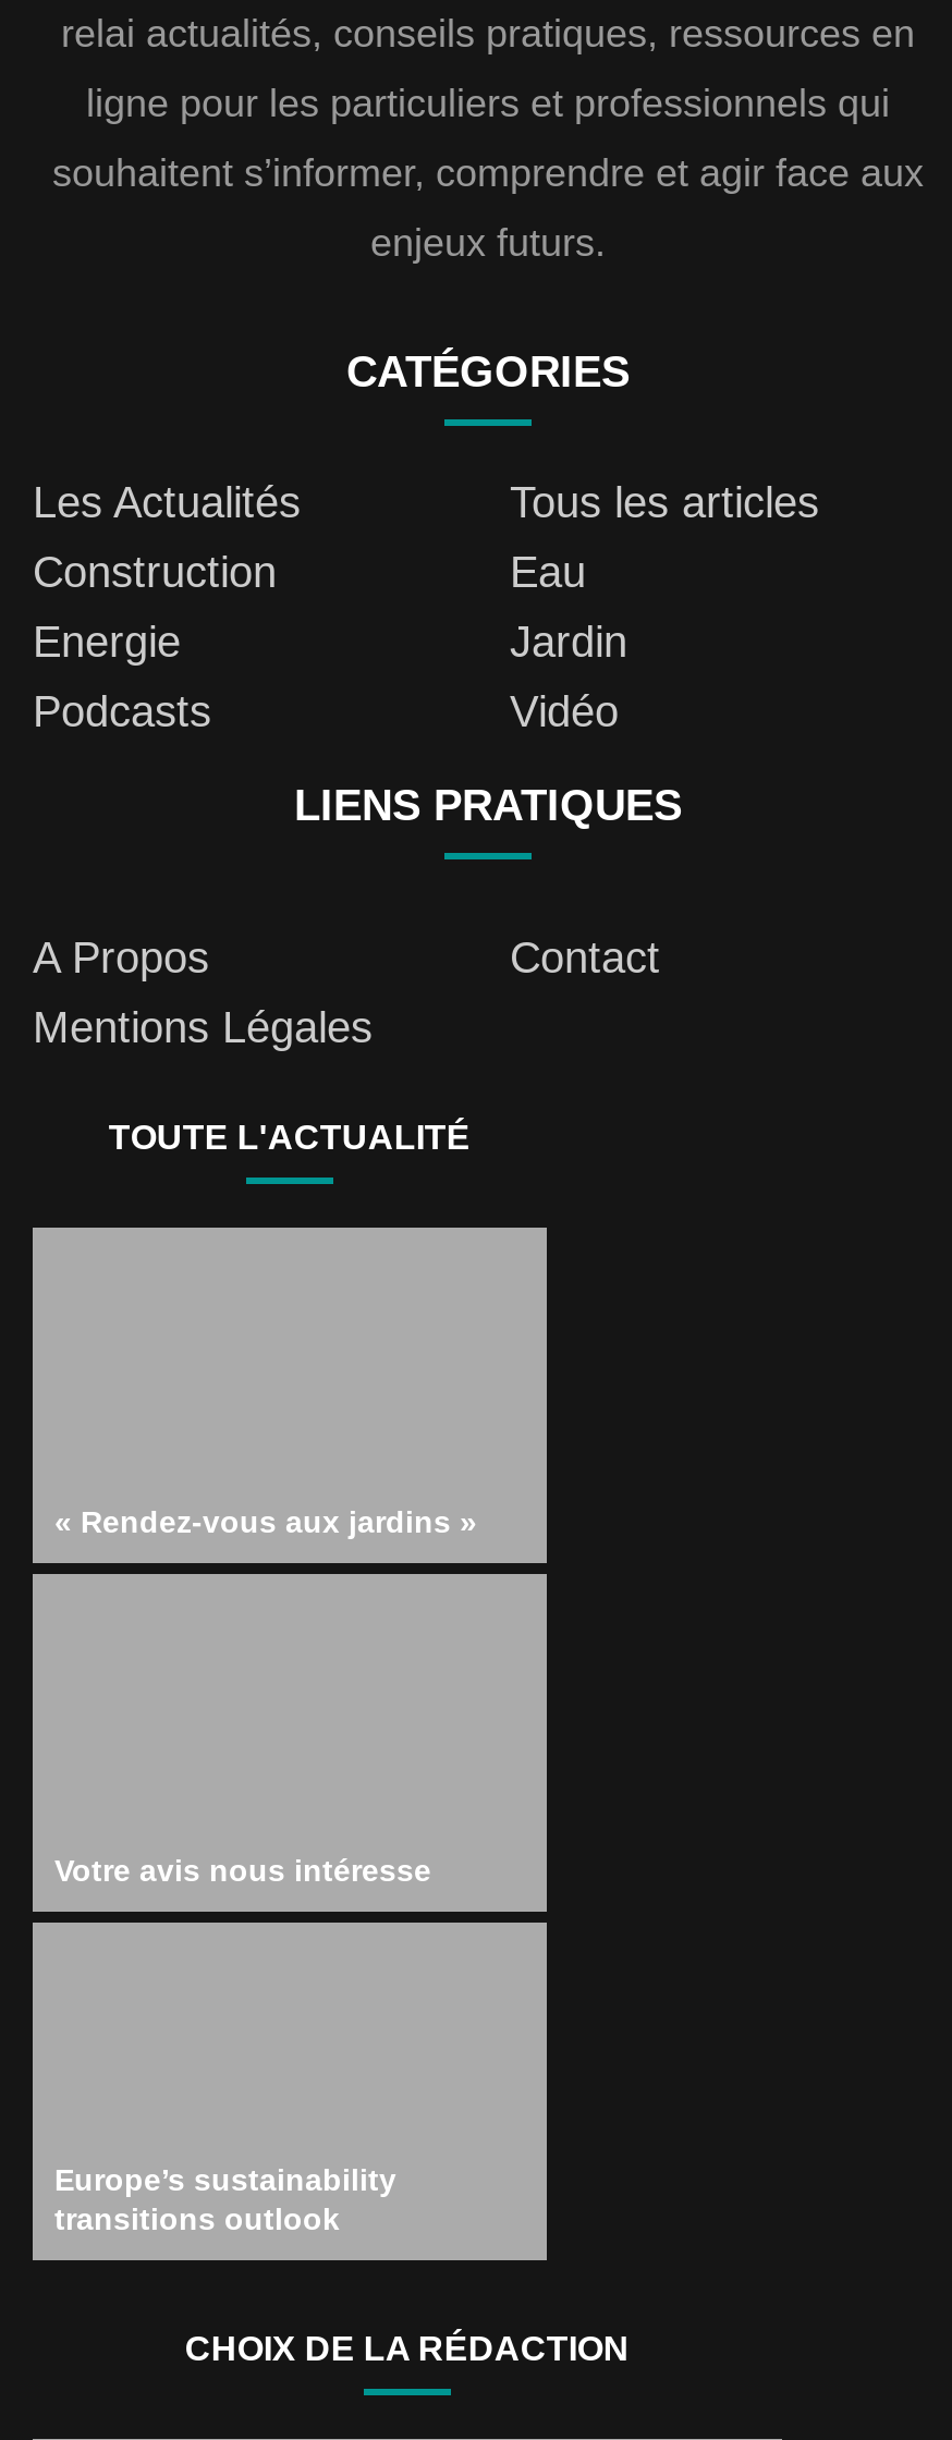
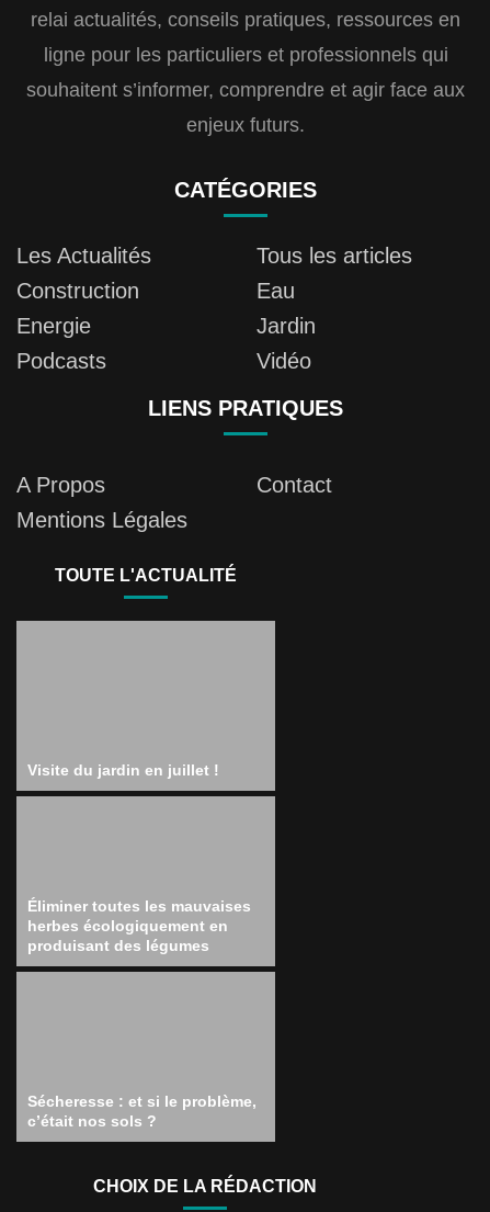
[54,1505,477,1540] « Rendez-vous aux jardins » -> [27,761,219,779] Visite du jardin en juillet !
[54,1854,431,1889] Votre avis nous intéresse -> [27,897,251,954] Éliminer toutes les mauvaises | herbes écologiquement en | produisant des légumes
[54,2163,396,2237] Europe’s sustainability | transitions outlook -> [27,1092,257,1130] Sécheresse : et si le problème, | c’était nos sols ?

